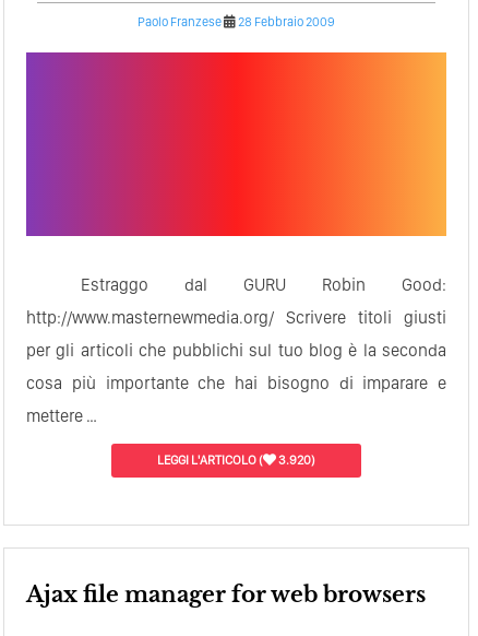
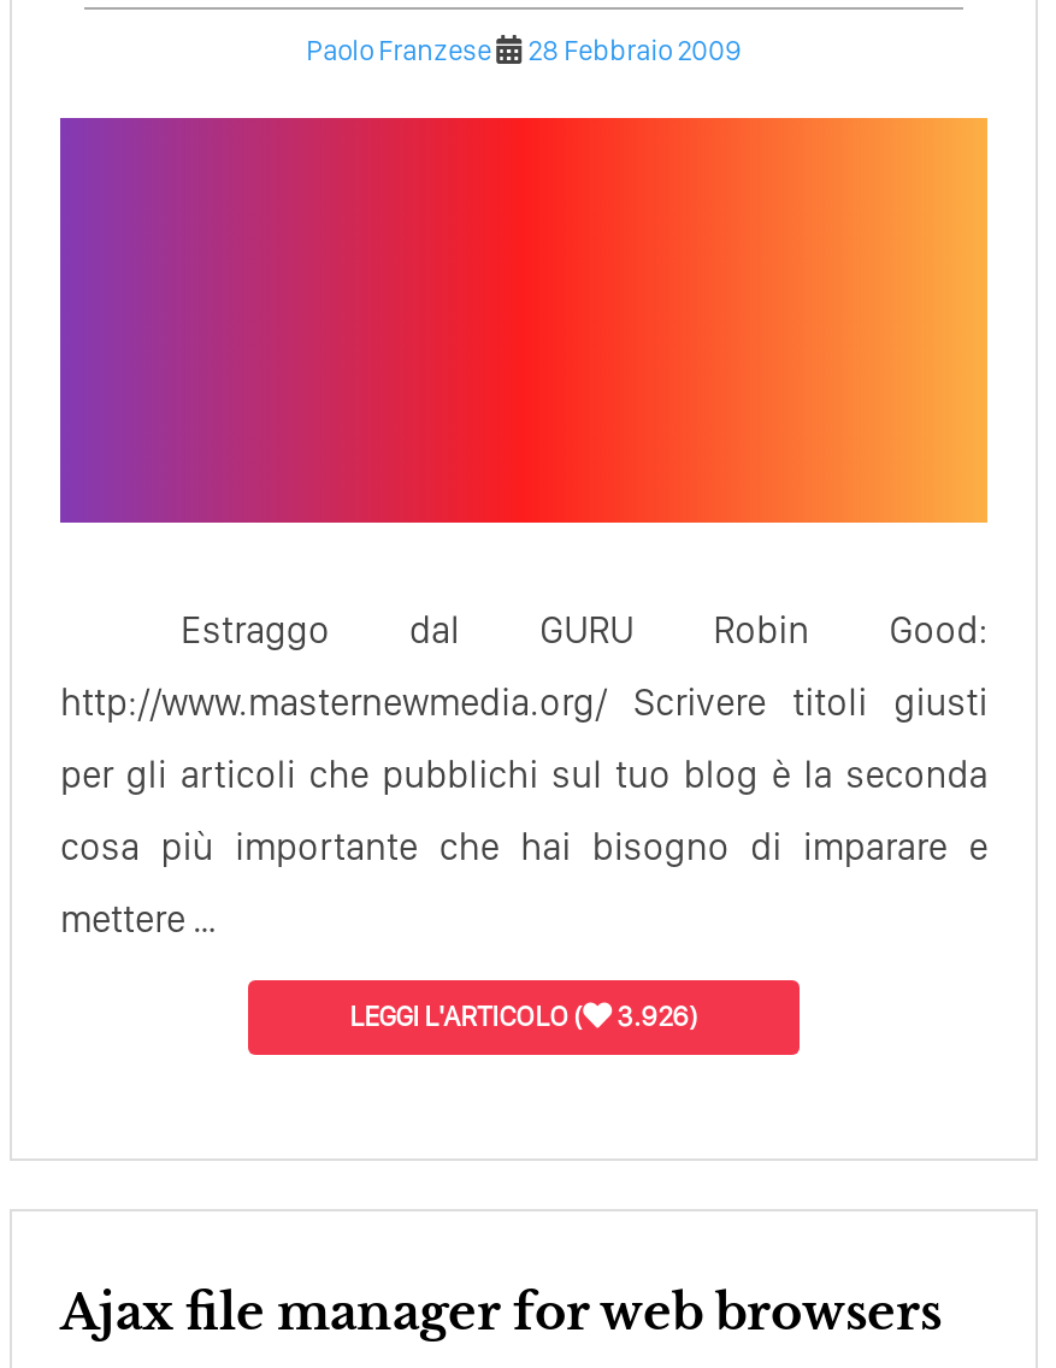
[157,452,316,467] LEGGI L'ARTICOLO ( 3.920) -> [349,998,699,1032] LEGGI L'ARTICOLO ( 3.926)

